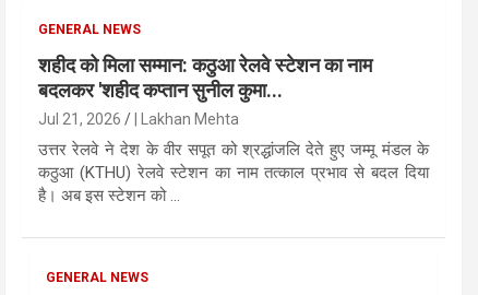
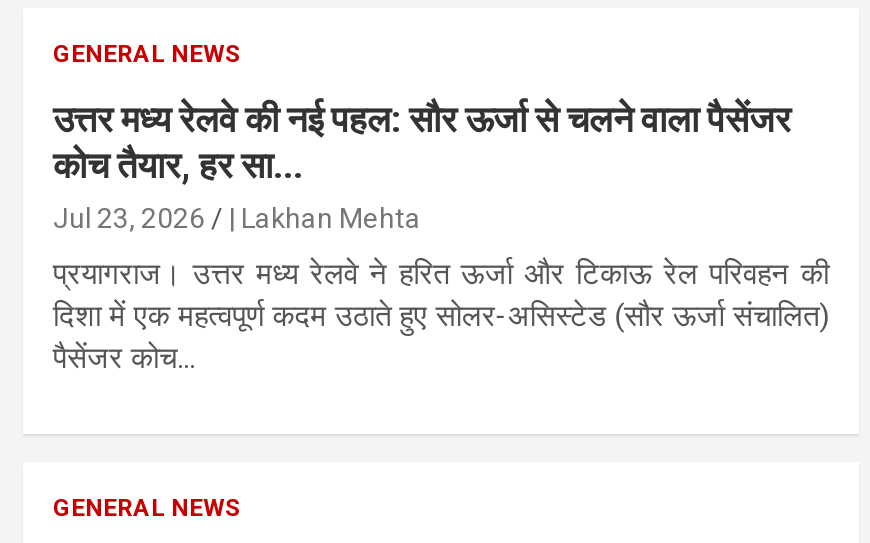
[38,53,372,128] शहीद को मिला सम्मान: कठुआ रेलवे स्टेशन का नाम | बदलकर 'शहीद कप्तान सुनील कुमा... | Jul 21, 2026 -> [53,98,791,234] उत्तर मध्य रेलवे की नई पहल: सौर ऊर्जा से चलने वाला पैसेंजर | कोच तैयार, हर सा... | Jul 23, 2026
[38,140,429,205] उत्तर रेलवे ने देश के वीर सपूत को श्रद्धांजलि देते हुए जम्मू मंडल के | कठुआ (KTHU) रेलवे स्टेशन का नाम तत्काल प्रभाव से बदल दिया | है। अब इस स्टेशन को ... -> [53,256,829,376] प्रयागराज। उत्तर मध्य रेलवे ने हरित ऊर्जा और टिकाऊ रेल परिवहन की | दिशा में एक महत्वपूर्ण कदम उठाते हुए सोलर-असिस्टेड (सौर ऊर्जा संचालित) | पैसेंजर कोच...

